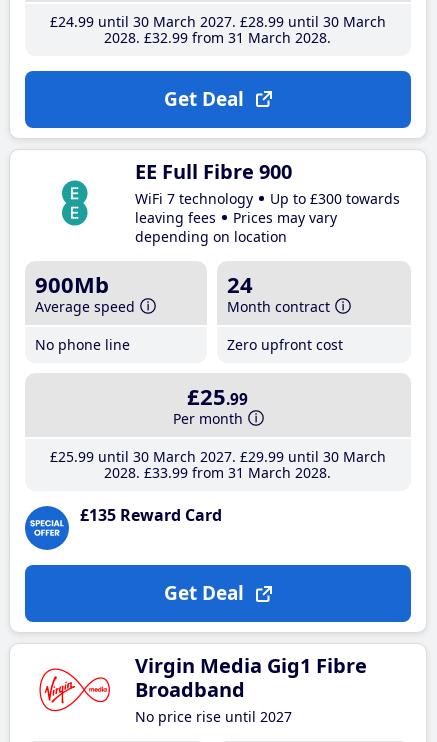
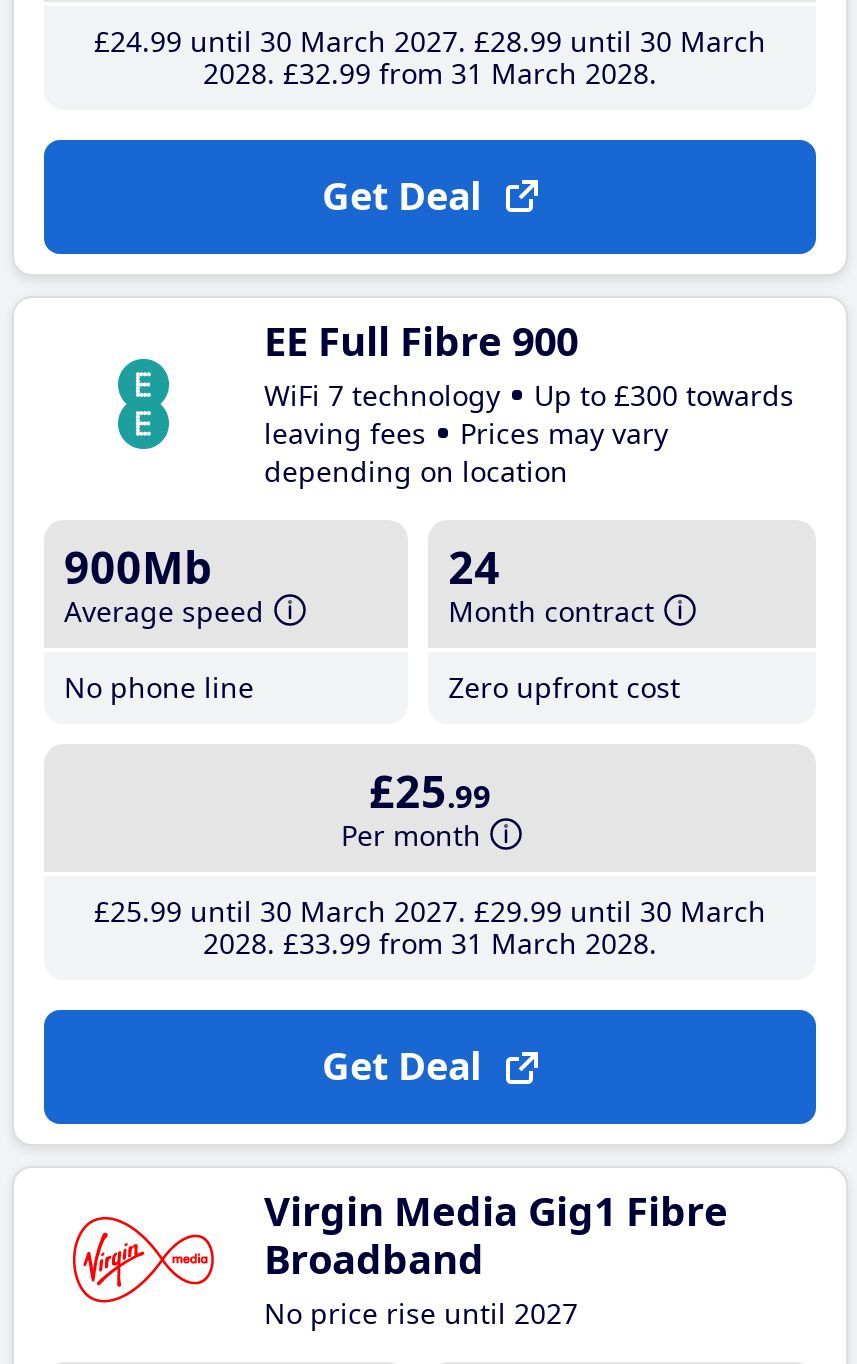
[24,504,222,551] [image] | £135 Reward Card -> none

